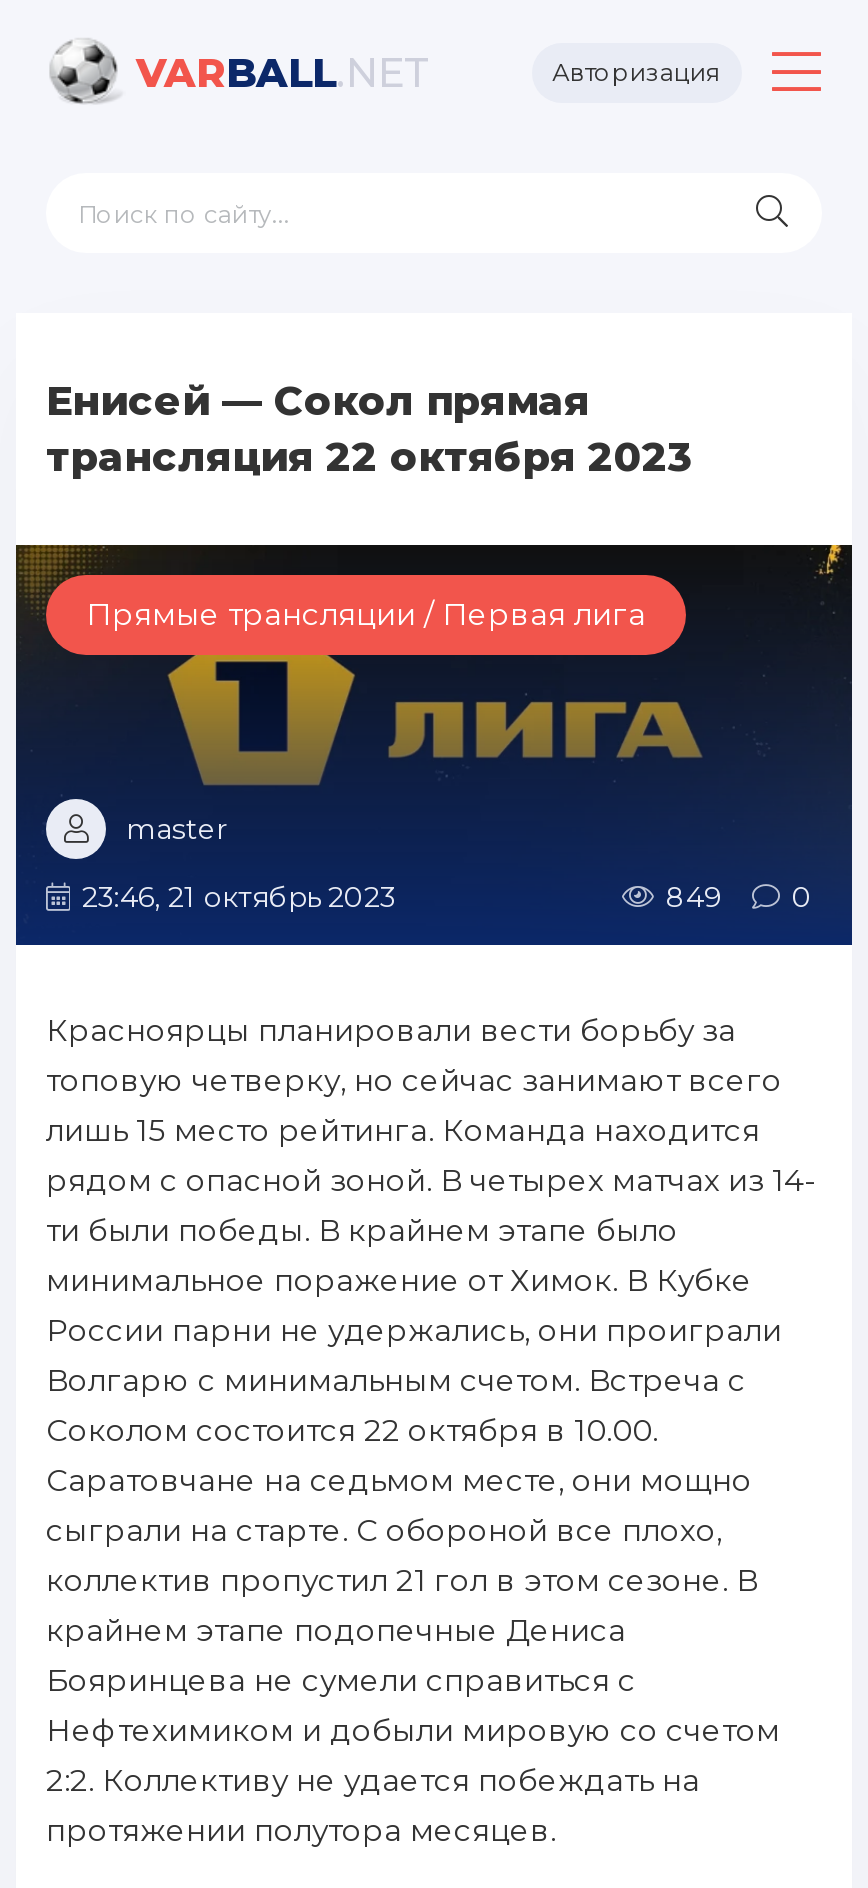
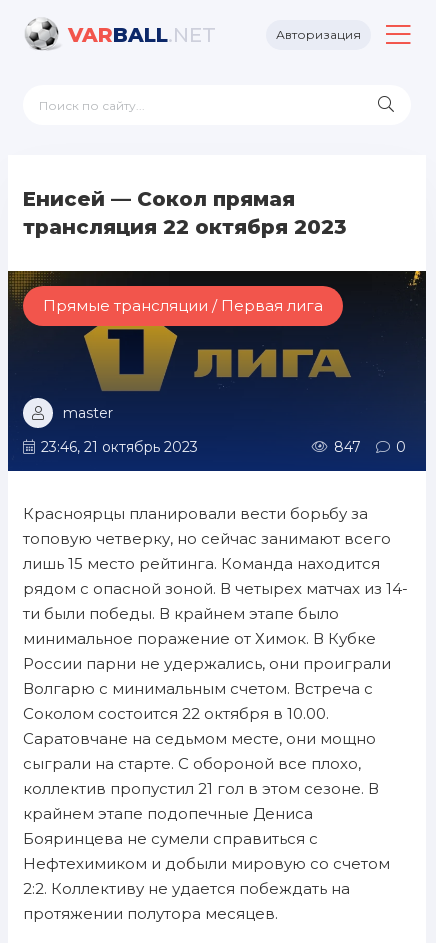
[666,879,722,915] 849 -> [334,438,361,456] 847

